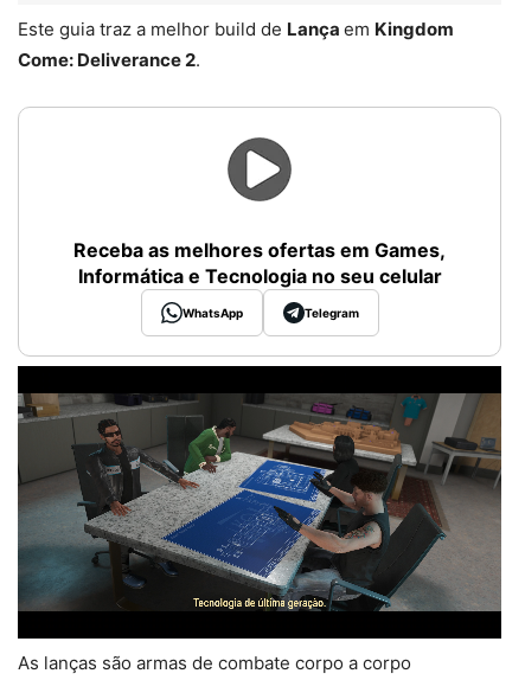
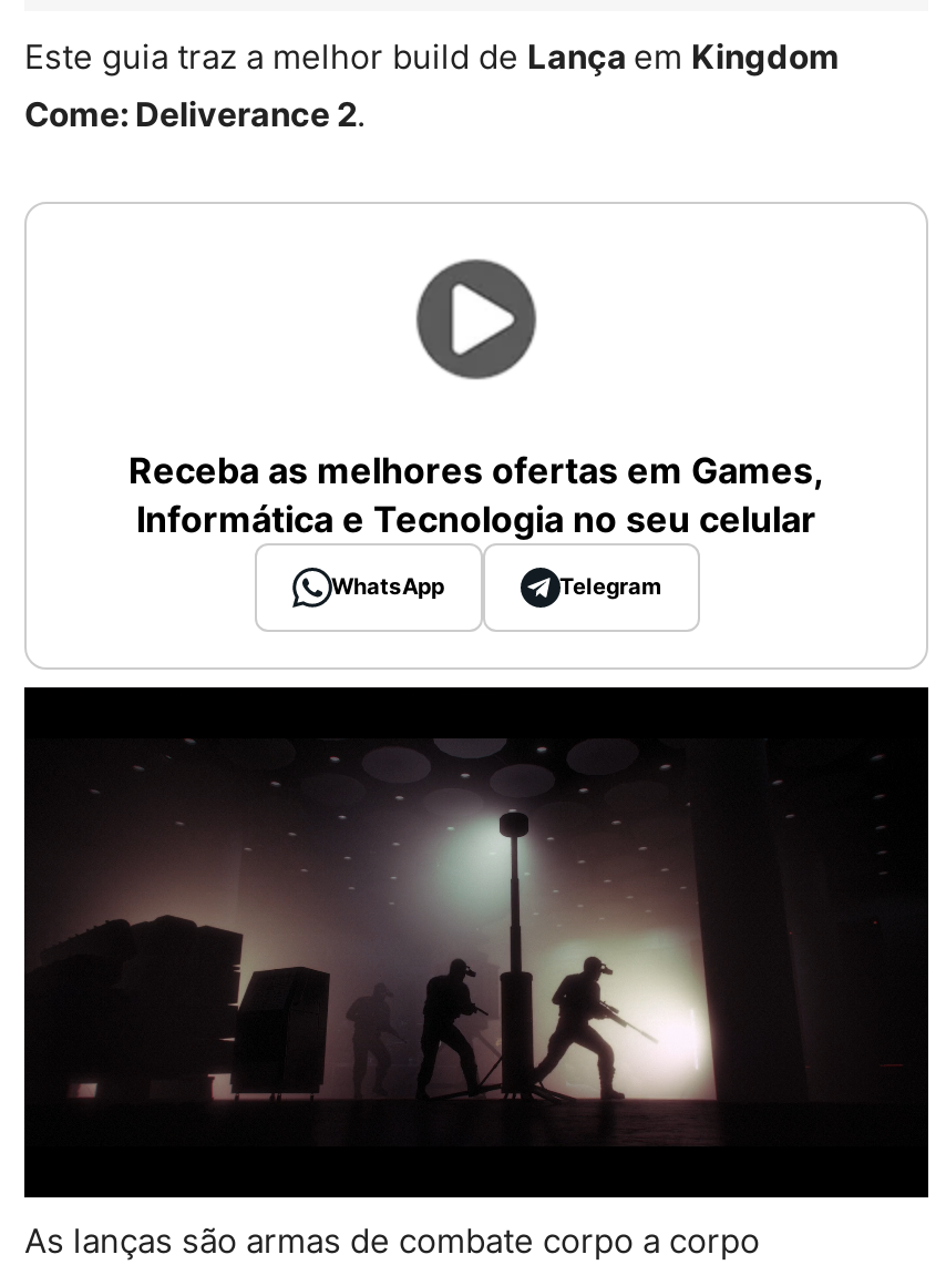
[17,392,502,612] [image] -> [24,738,928,1146] [image]

